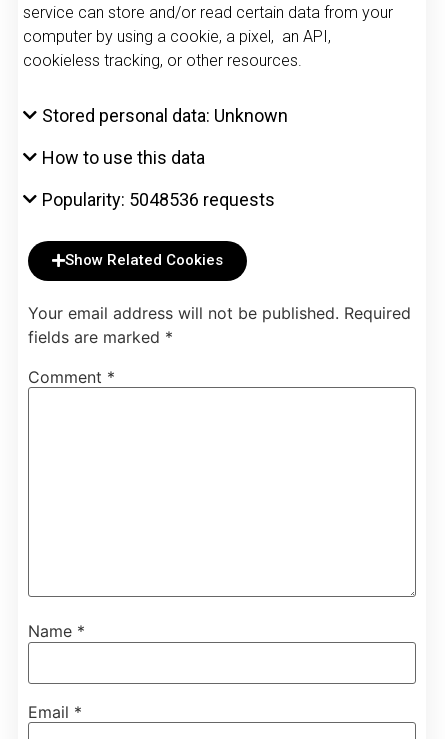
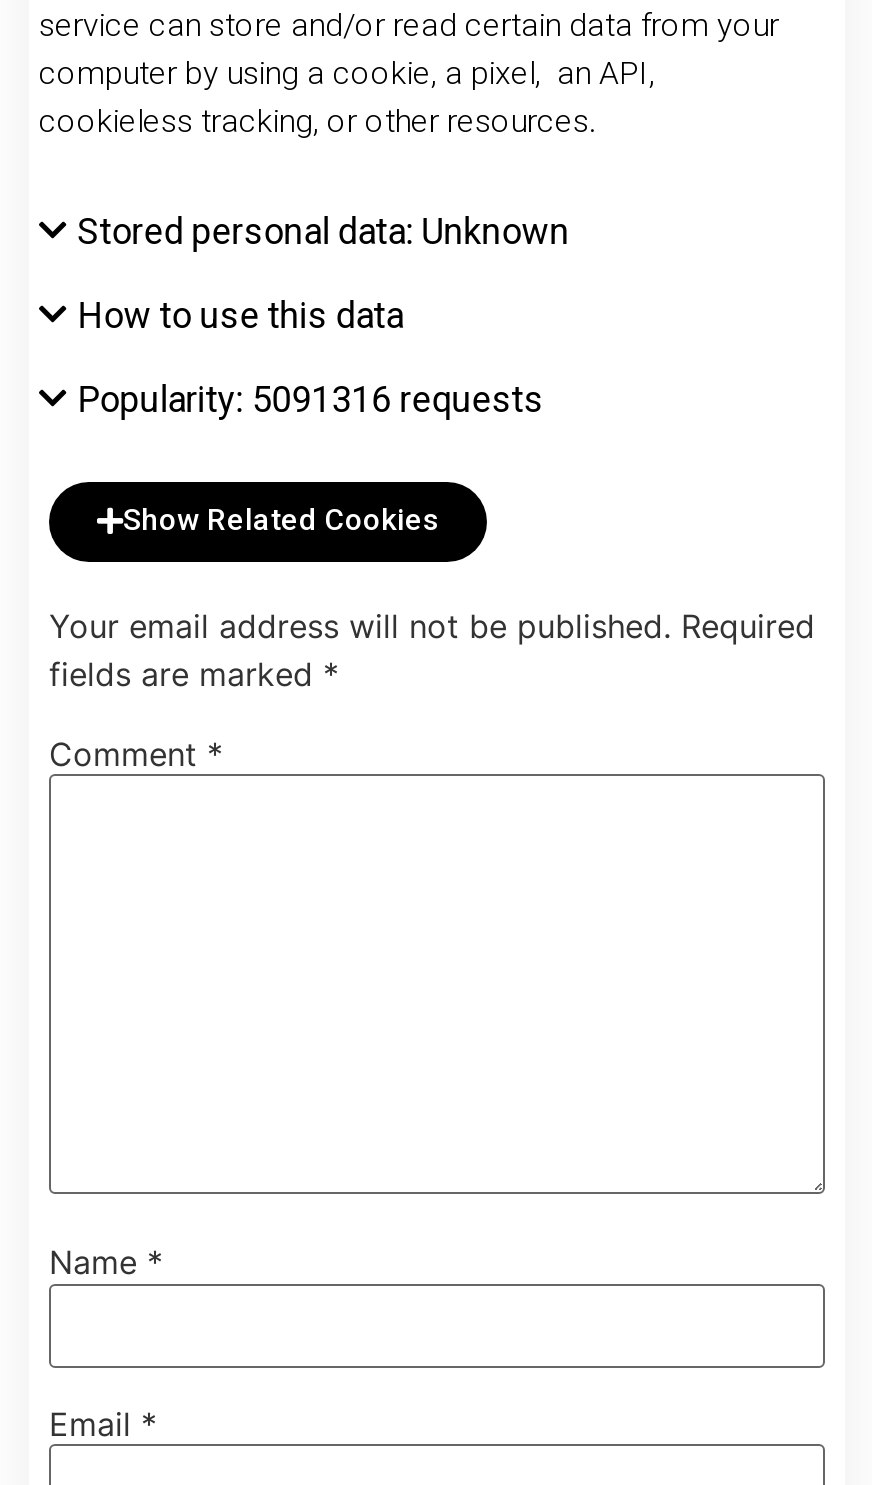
[42,189,275,210] Popularity: 5048536 requests -> [77,378,543,420] Popularity: 5091316 requests

